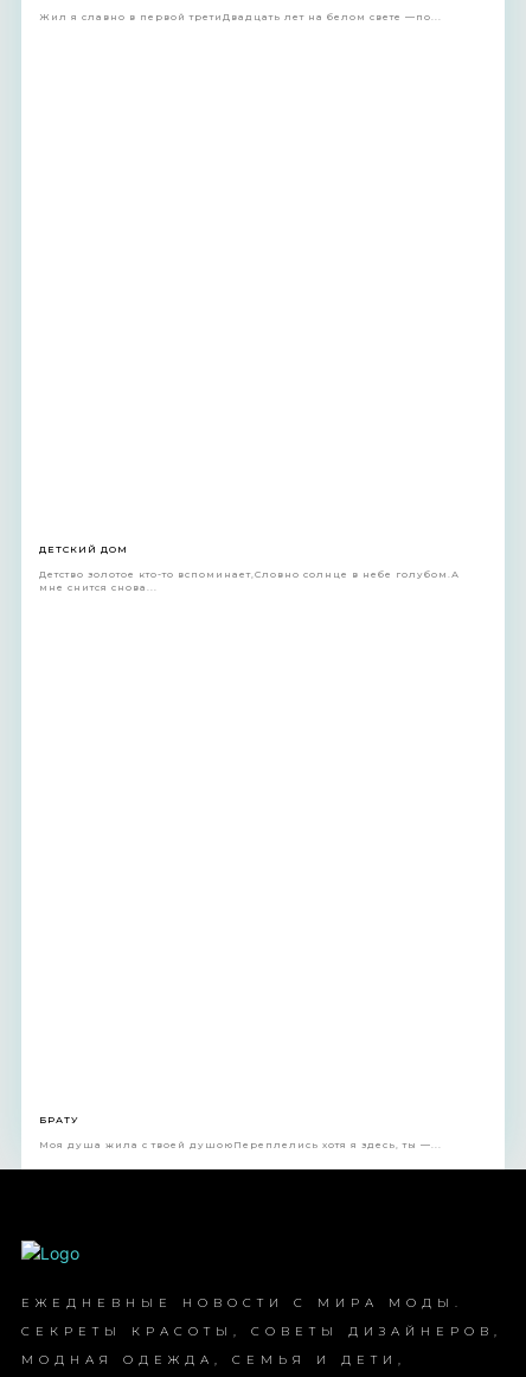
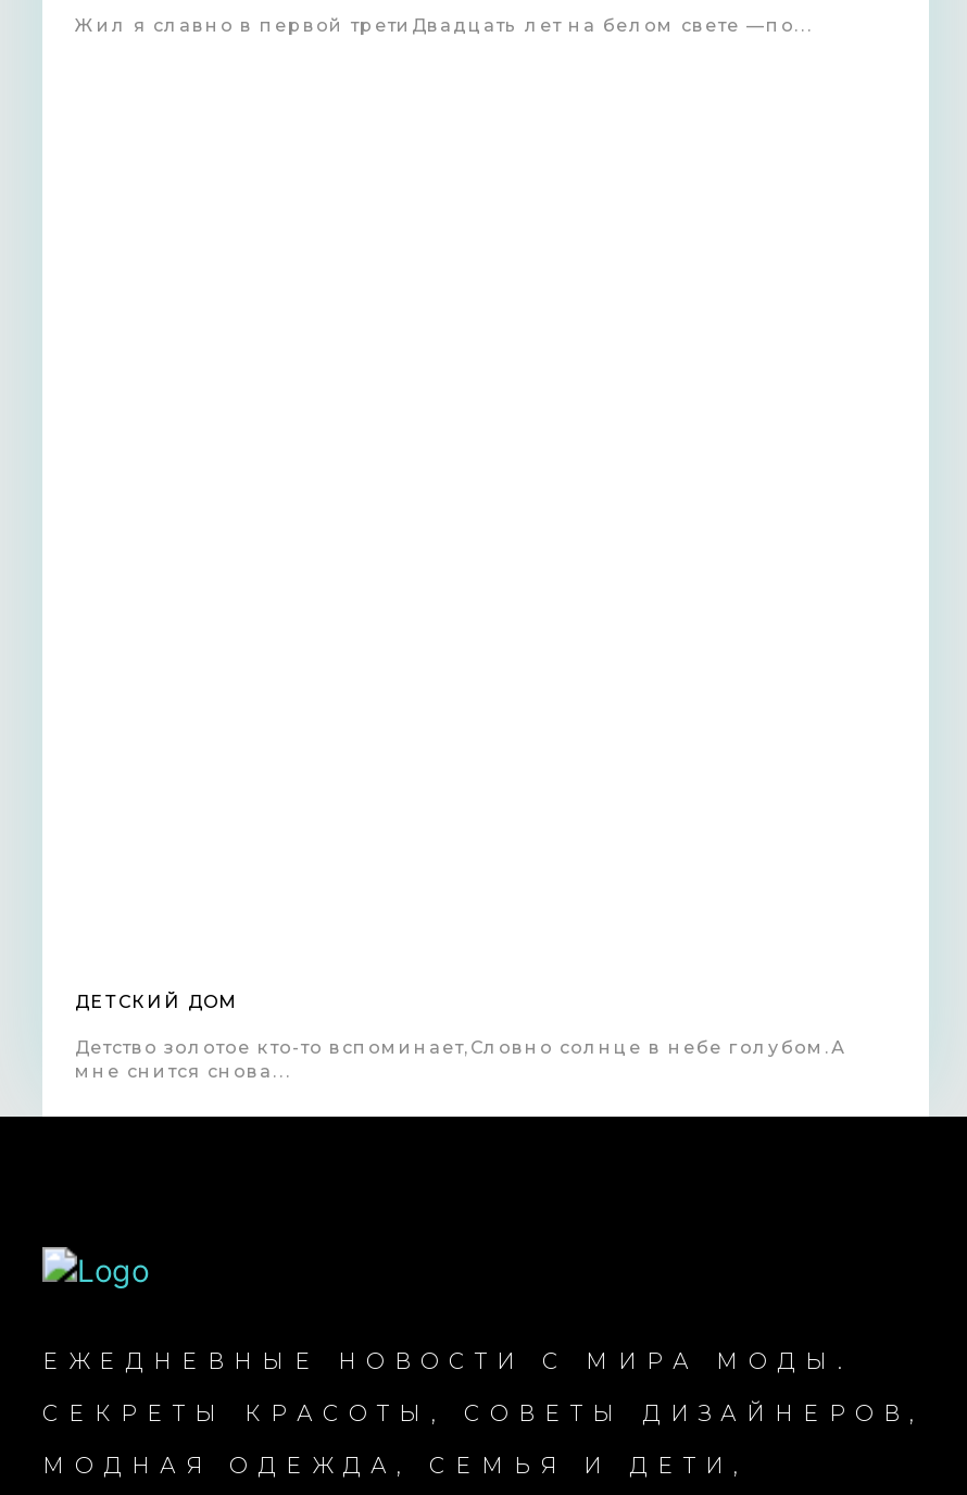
[39,1113,442,1150] БРАТУ | Моя душа жила с твоей душоюПереплелись хотя я здесь, ты —... -> none

